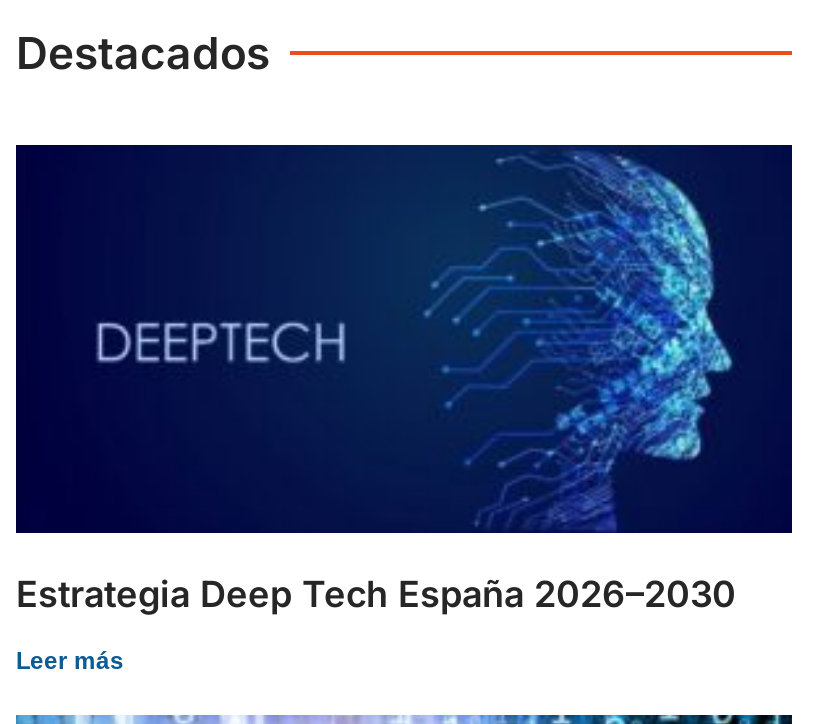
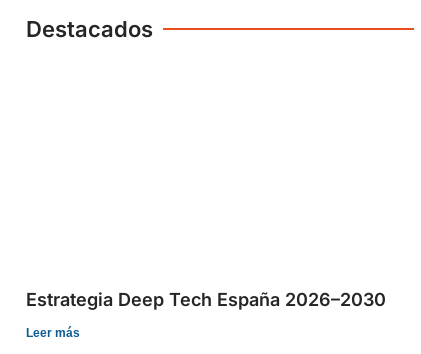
[14,142,794,536] [image] -> none

